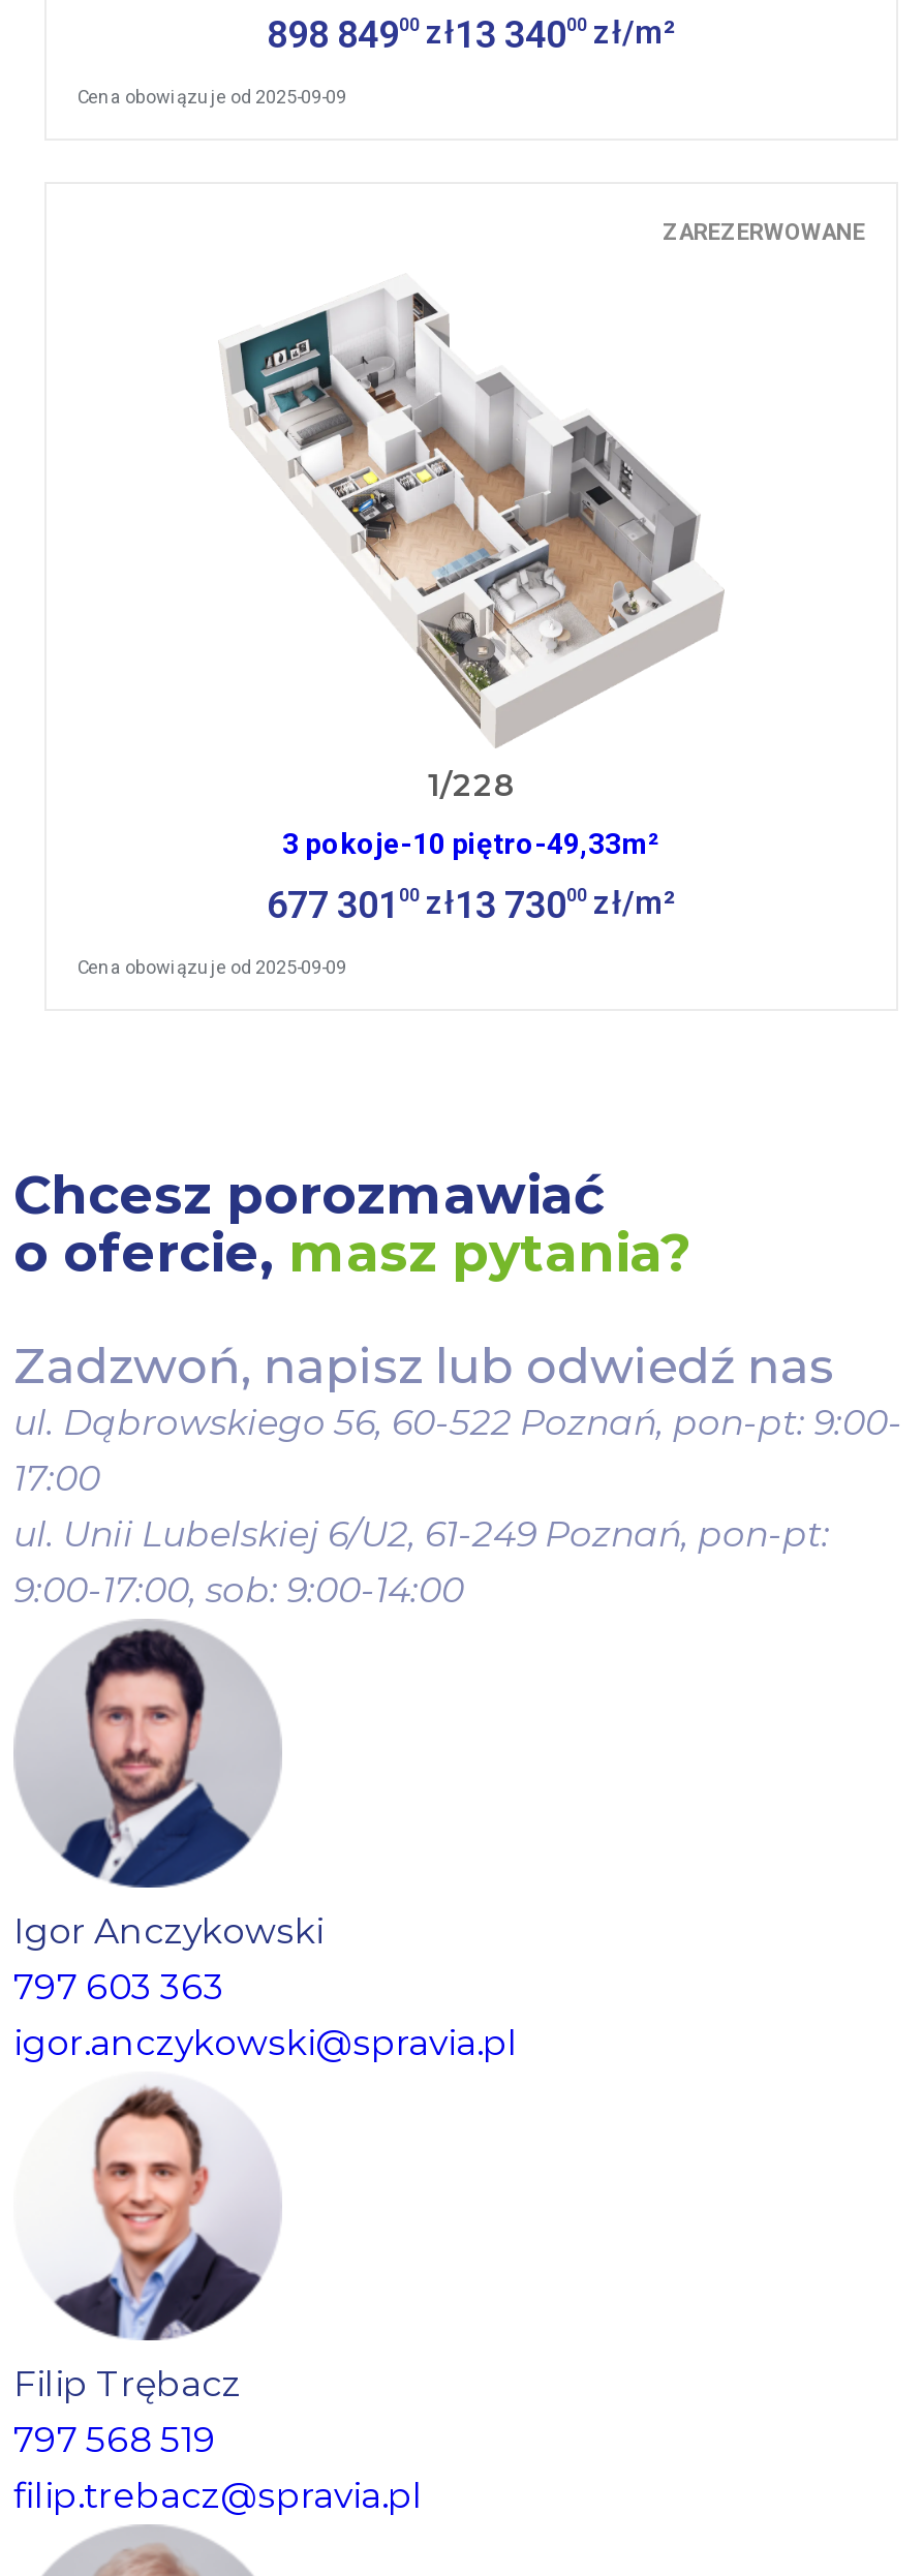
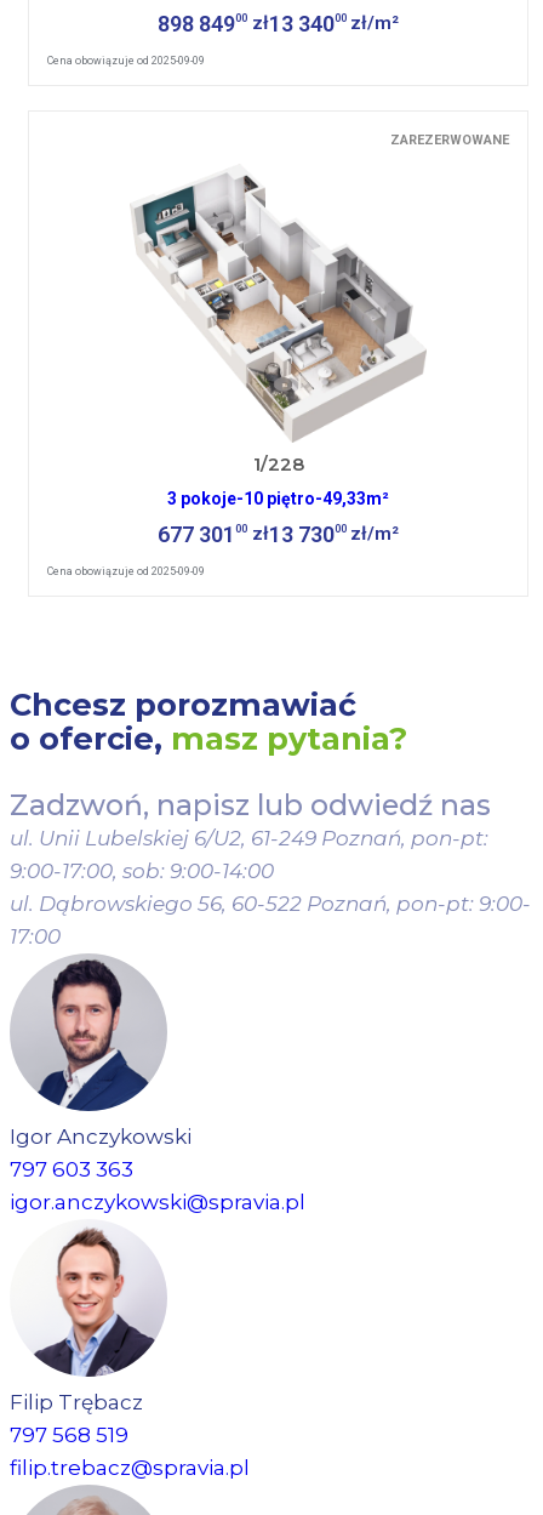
moved [13,1401,902,1498] -> [10,891,531,948]: ul. Dąbrowskiego 56, 60-522 Poznań, pon-pt: 9:00- | 17:00
moved [13,1513,830,1610] -> [10,826,488,883]: ul. Unii Lubelskiej 6/U2, 61-249 Poznań, pon-pt: | 9:00-17:00, sob: 9:00-14:00

